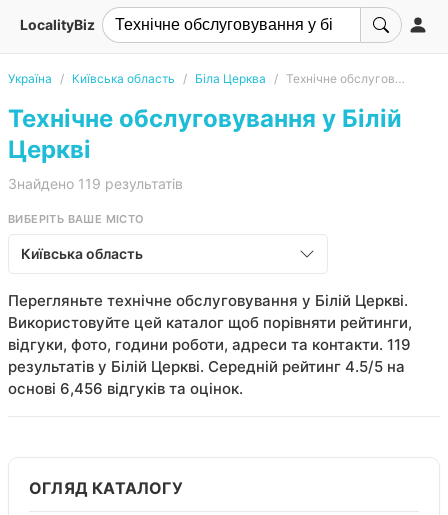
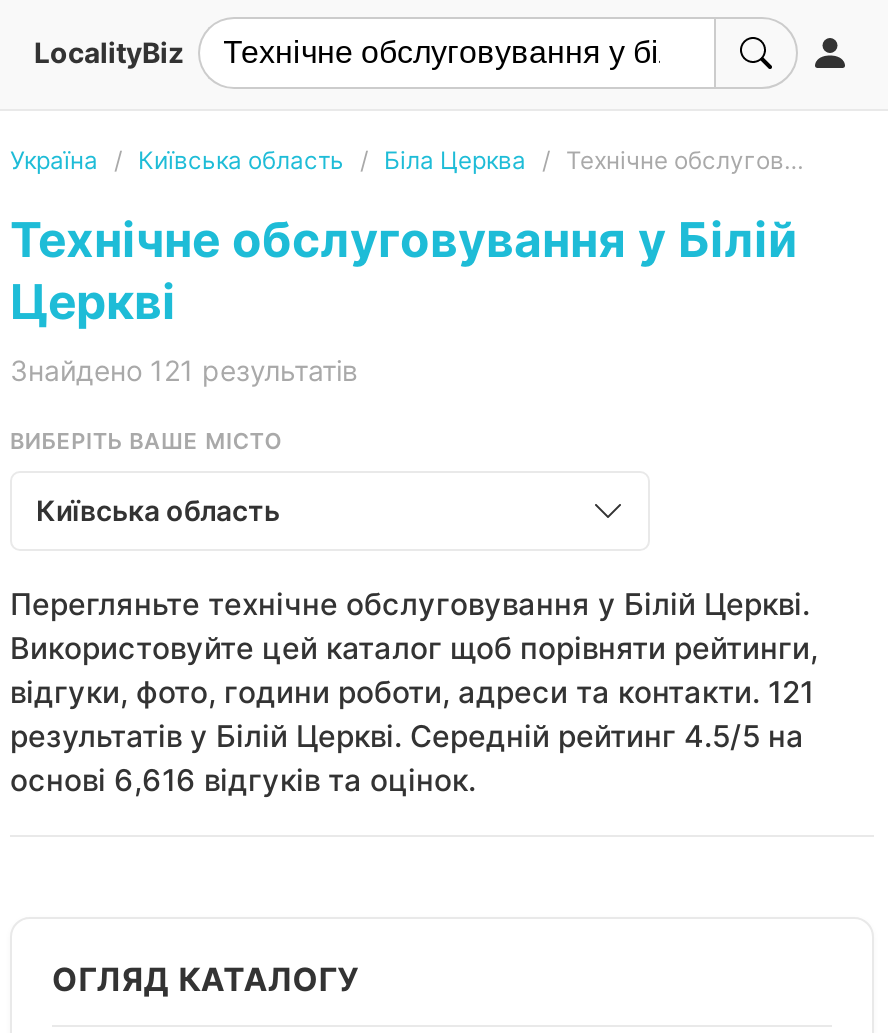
[8,175,183,192] Знайдено 119 результатів -> [10,353,358,387] Знайдено 121 результатів
[8,335,411,354] відгуки, фото, години роботи, адреси та контакти. 119 -> [10,673,814,711] відгуки, фото, години роботи, адреси та контакти. 121
[8,379,243,398] основі 6,456 відгуків та оцінок. -> [10,761,476,799] основі 6,616 відгуків та оцінок.

